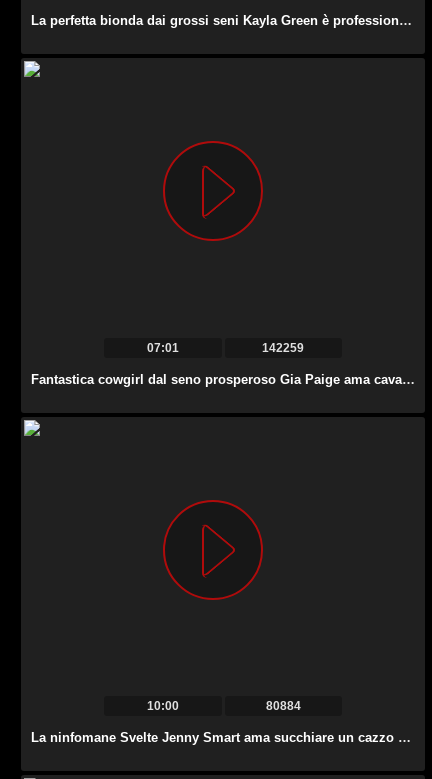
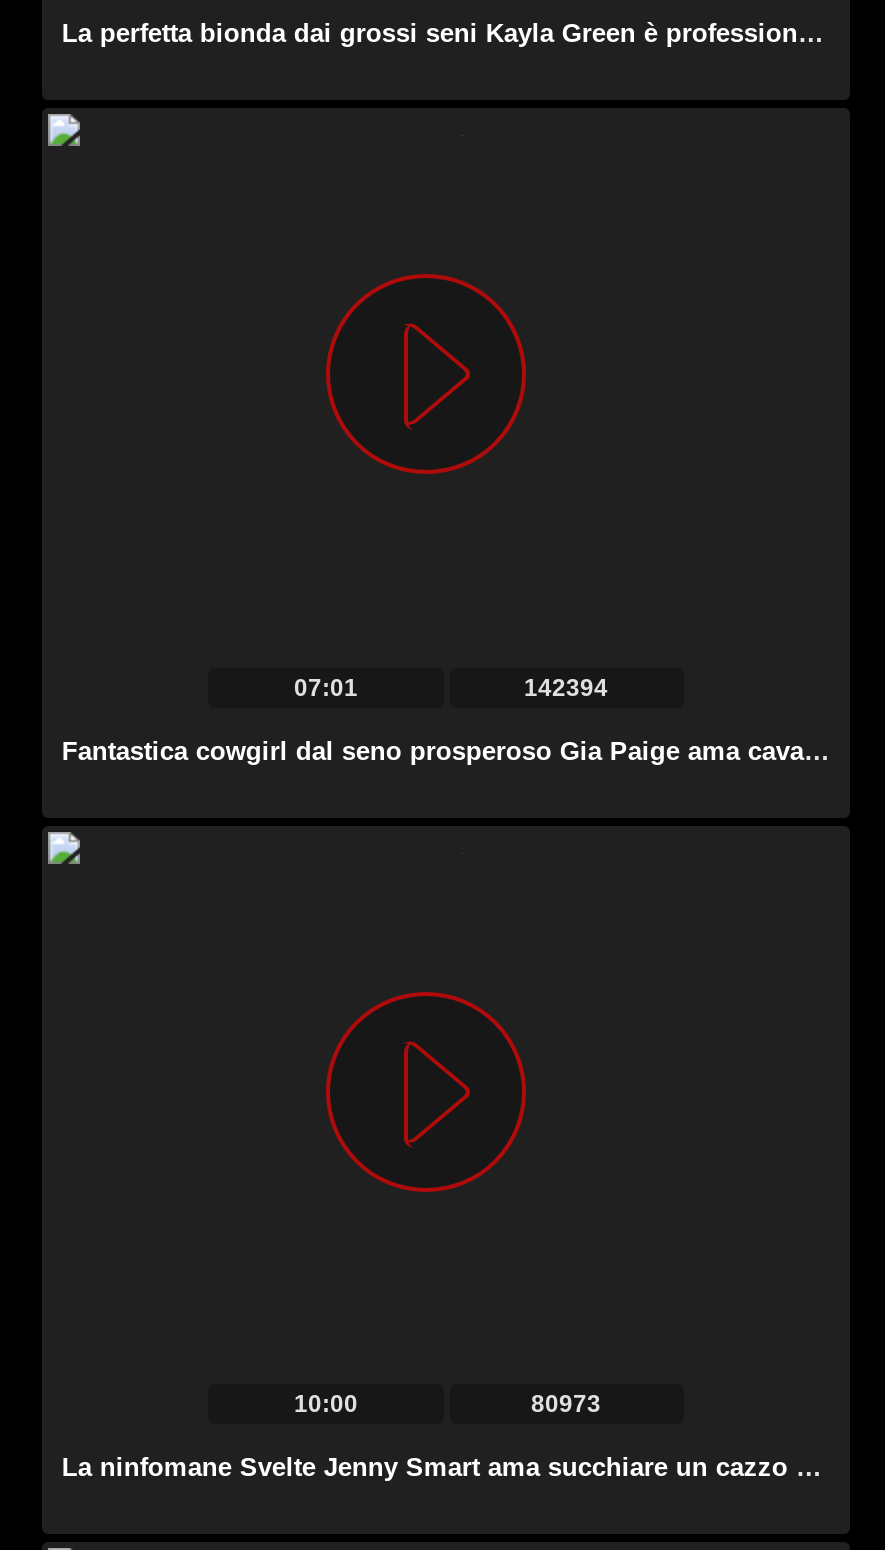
[262,341,304,355] 142259 -> [524,673,608,701] 142394
[265,699,300,713] 80884 -> [531,1391,601,1419] 80973

